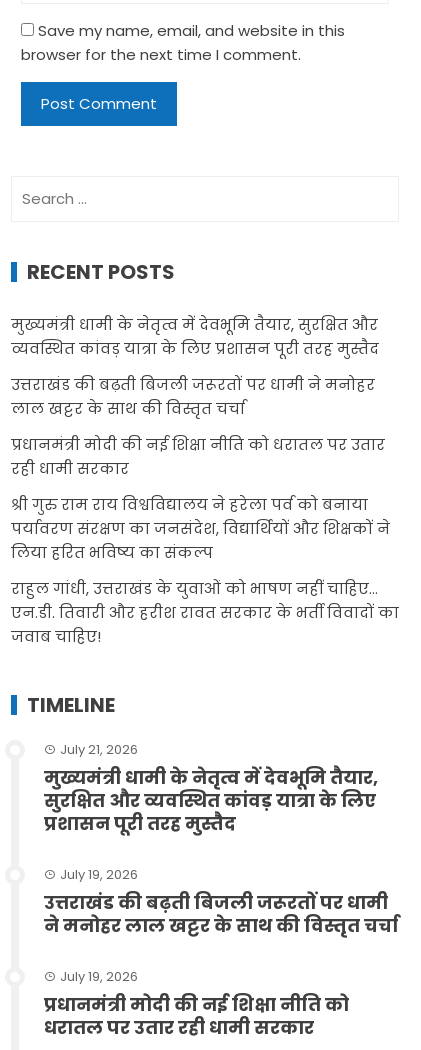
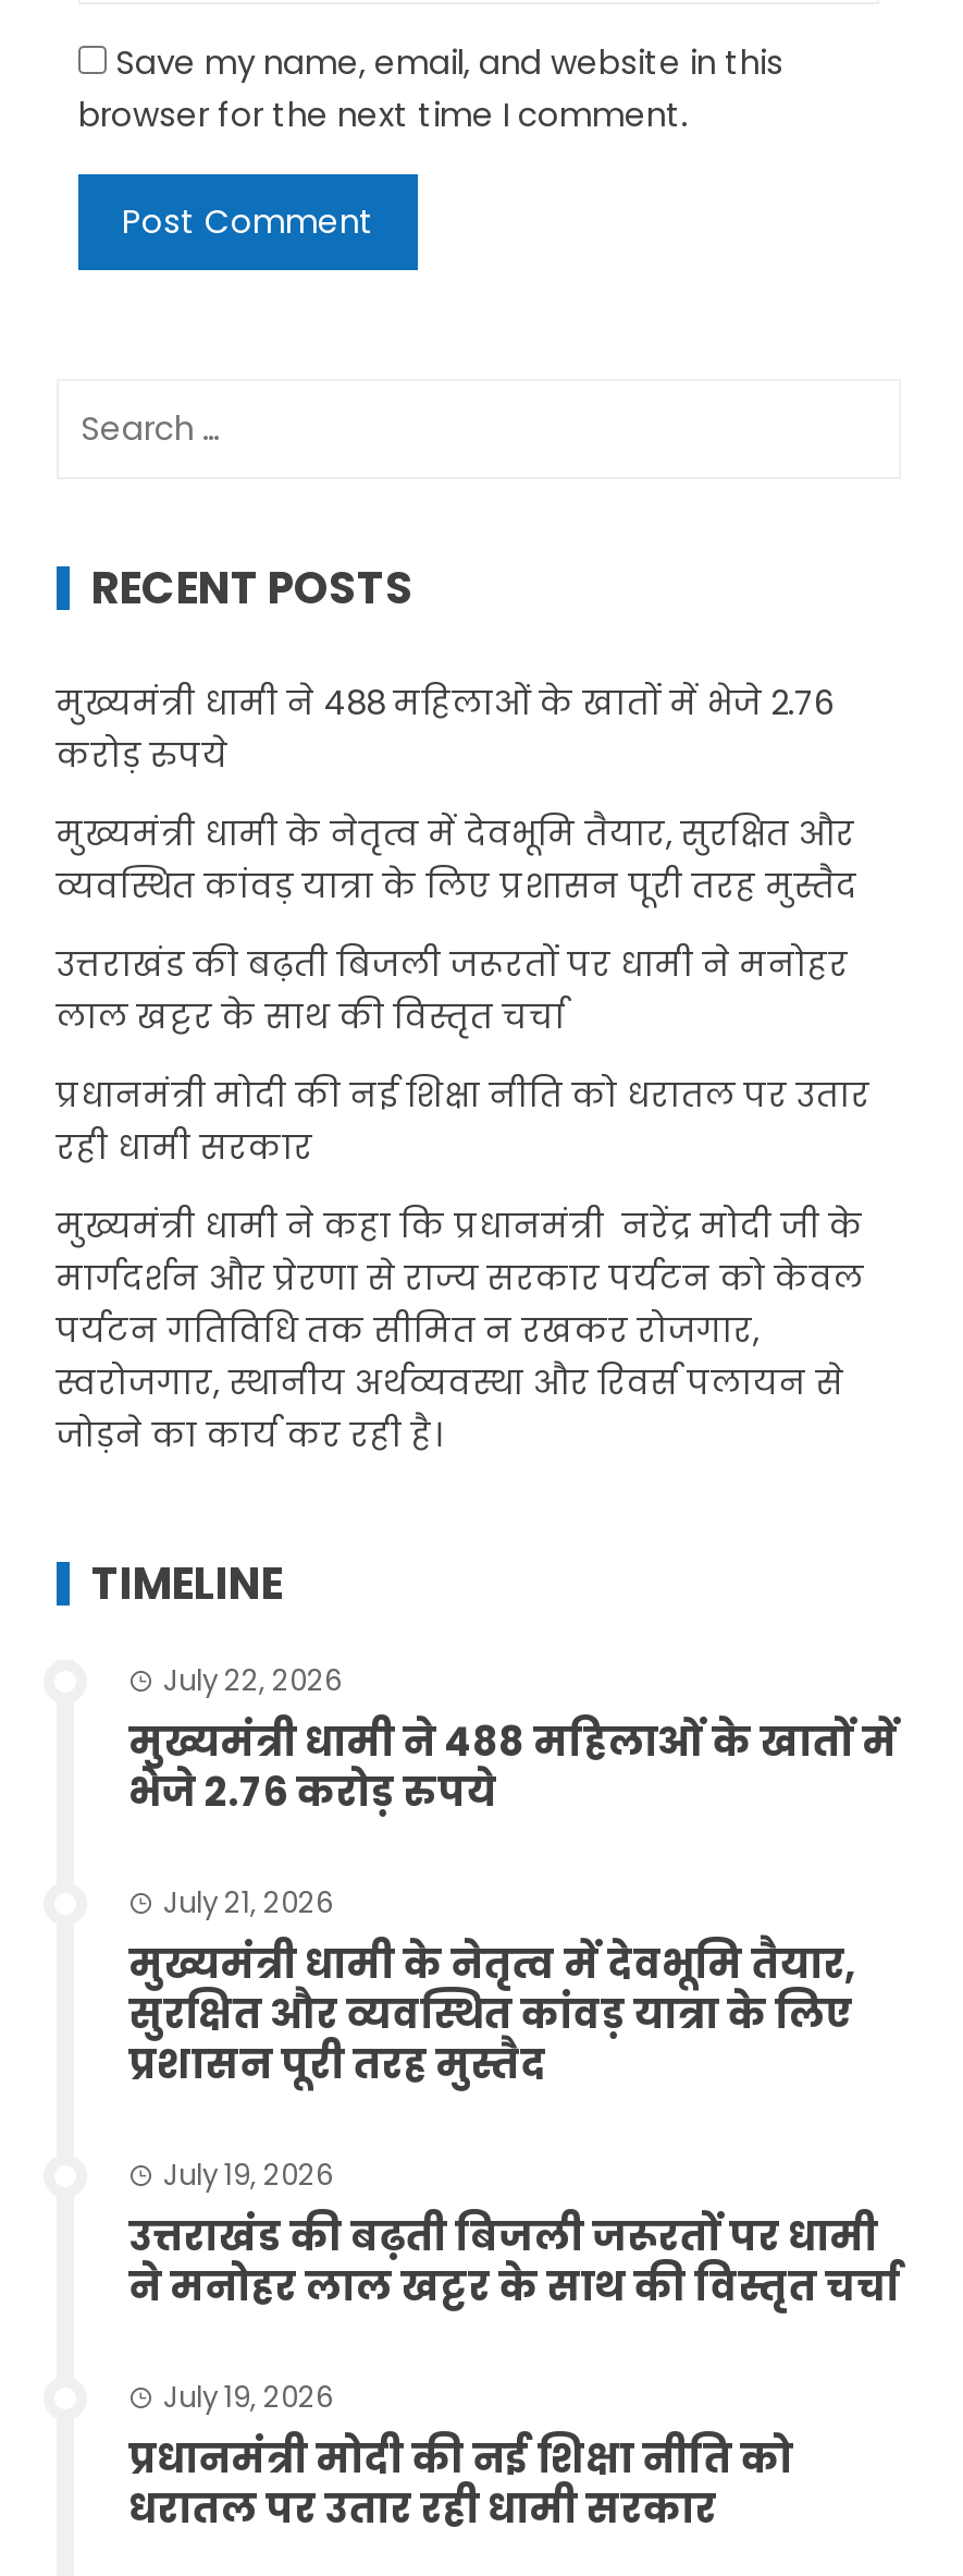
none -> [57,680,834,778] मुख्यमंत्री धामी ने 488 महिलाओं के खातों में भेजे 2.76 | करोड़ रुपये
[11,494,399,647] श्री गुरु राम राय विश्वविद्यालय ने हरेला पर्व को बनाया | पर्यावरण संरक्षण का जनसंदेश, विद्यार्थियों और शिक्षकों ने | लिया हरित भविष्य का संकल्प | राहुल गांधी, उत्तराखंड के युवाओं को भाषण नहीं चाहिए… | एन.डी. तिवारी और हरीश रावत सरकार के भर्ती विवादों का | जवाब चाहिए! -> [57,1202,864,1457] मुख्यमंत्री धामी ने कहा कि प्रधानमंत्री नरेंद्र मोदी जी के | मार्गदर्शन और प्रेरणा से राज्य सरकार पर्यटन को केवल | पर्यटन गतिविधि तक सीमित न रखकर रोजगार, | स्वरोजगार, स्थानीय अर्थव्यवस्था और रिवर्स पलायन से | जोड़ने का कार्य कर रही है।
none -> [128,1660,897,1819] July 22, 2026 | मुख्यमंत्री धामी ने 488 महिलाओं के खातों में | भेजे 2.76 करोड़ रुपये

